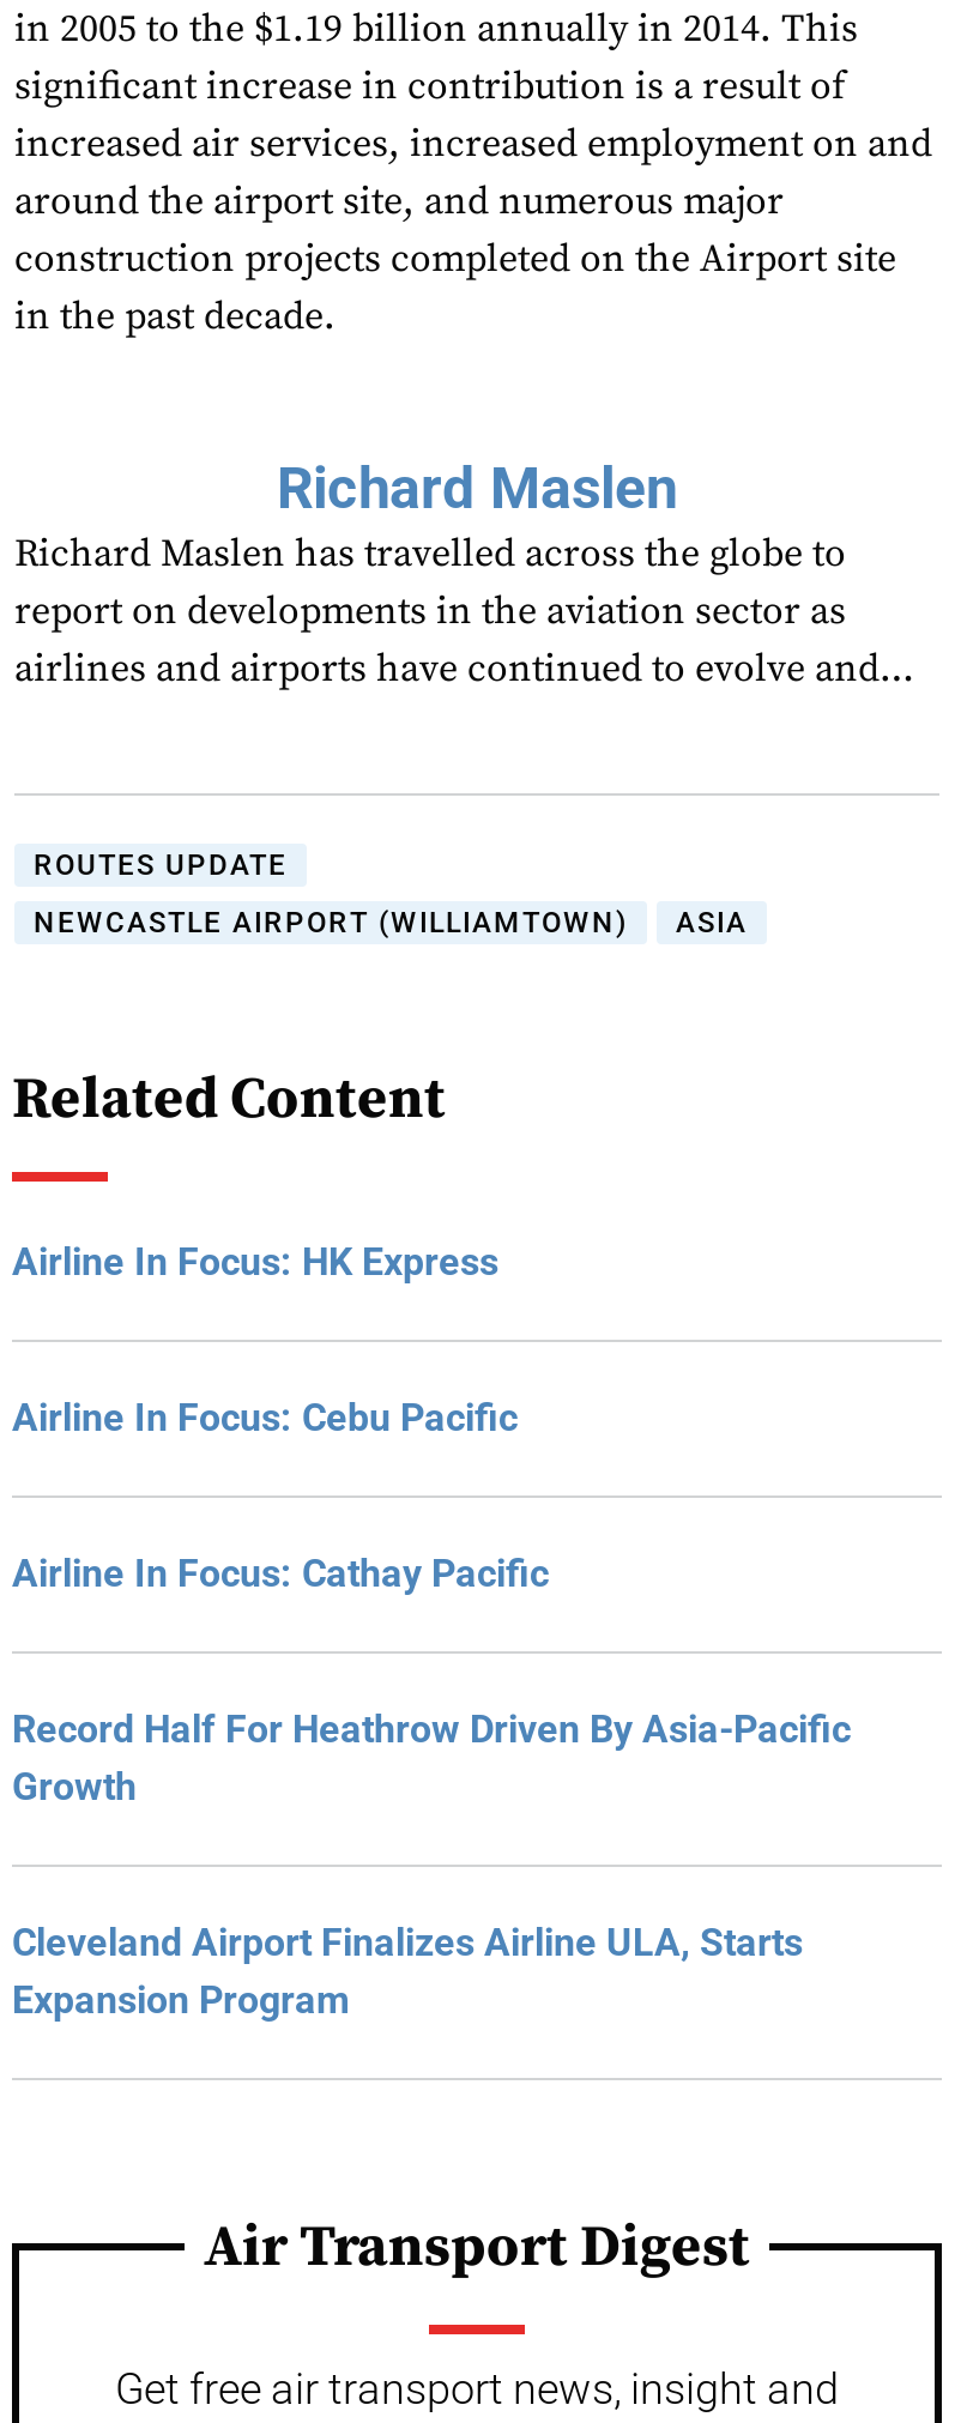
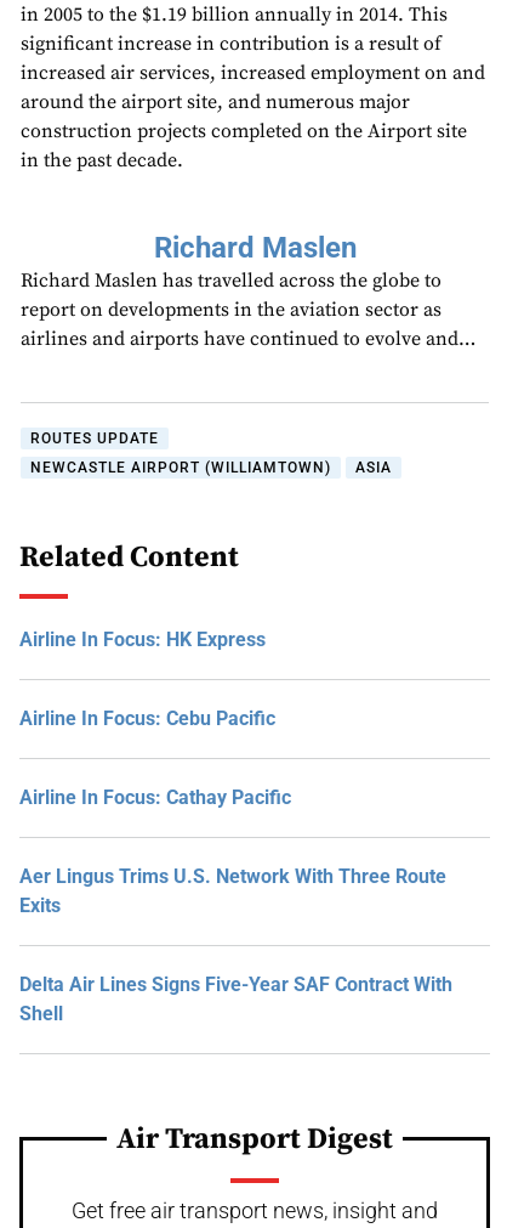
[12,1706,851,1809] Record Half For Heathrow Driven By Asia-Pacific | Growth -> [19,864,446,917] Aer Lingus Trims U.S. Network With Three Route | Exits
[12,1919,803,2022] Cleveland Airport Finalizes Airline ULA, Starts | Expansion Program -> [19,973,452,1025] Delta Air Lines Signs Five-Year SAF Contract With | Shell

